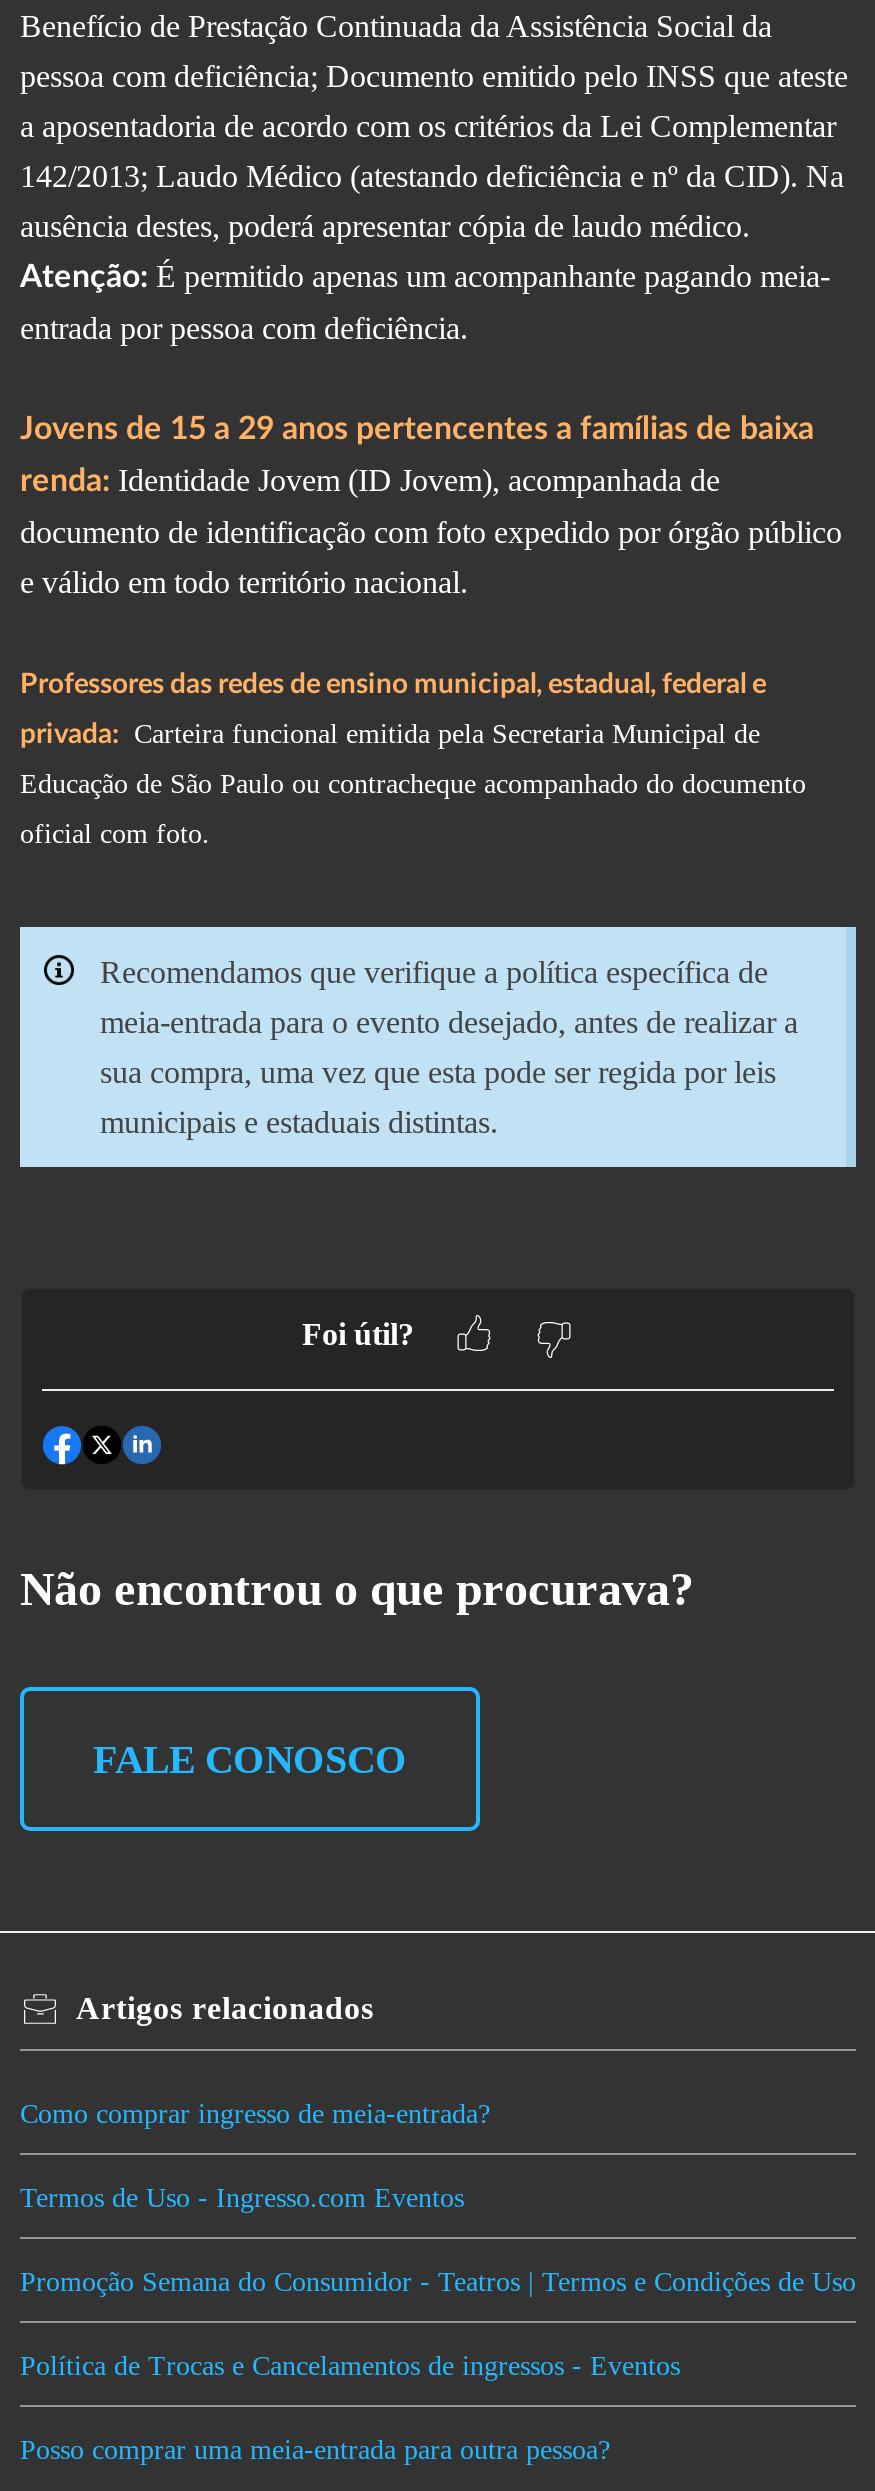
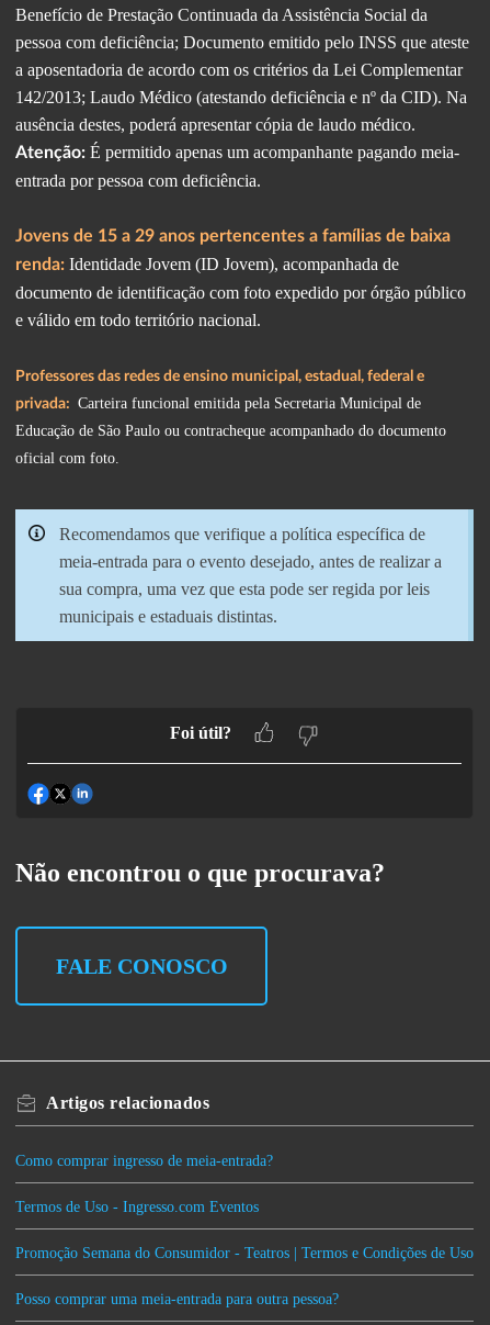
[20,2351,680,2381] Política de Trocas e Cancelamentos de ingressos - Eventos -> none

